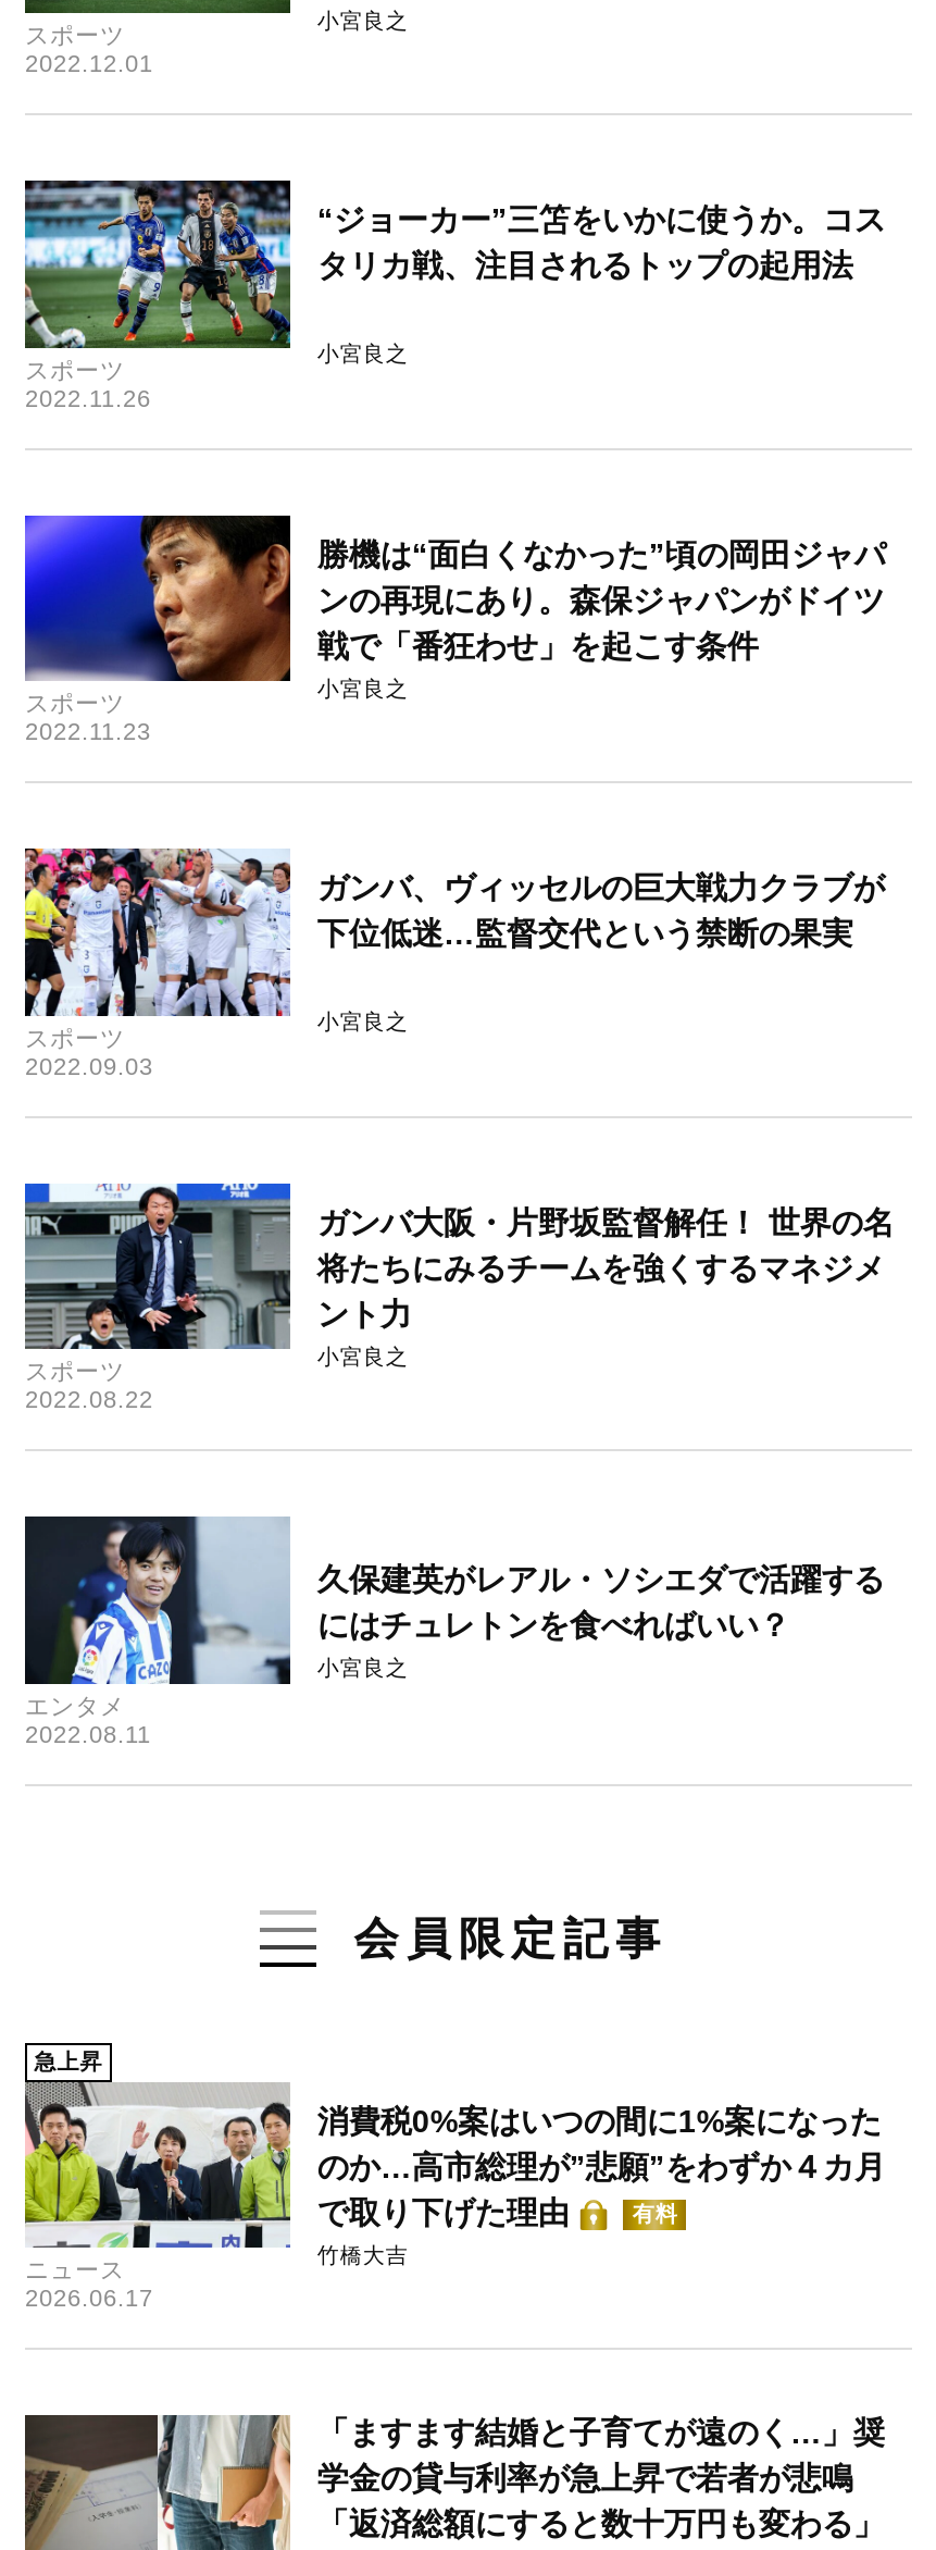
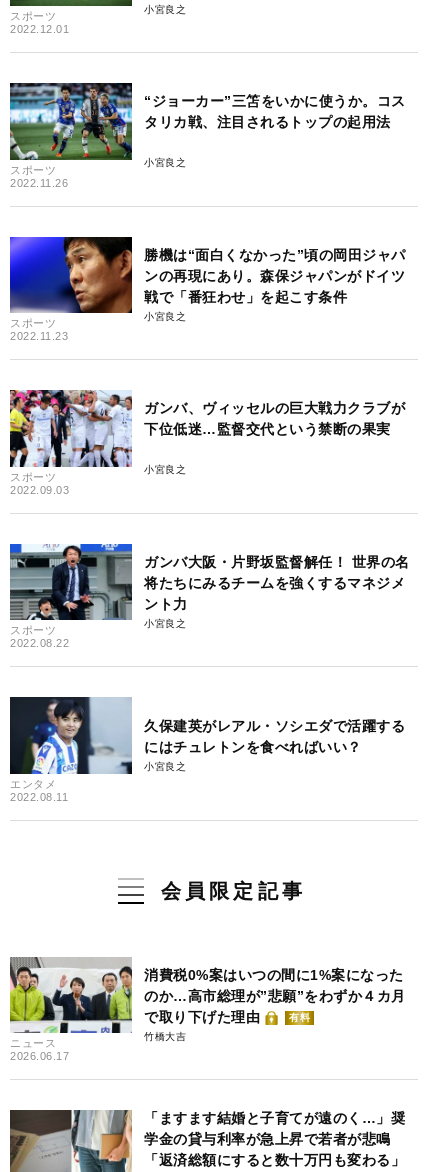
[34,2049,103,2073] 急上昇 -> none

